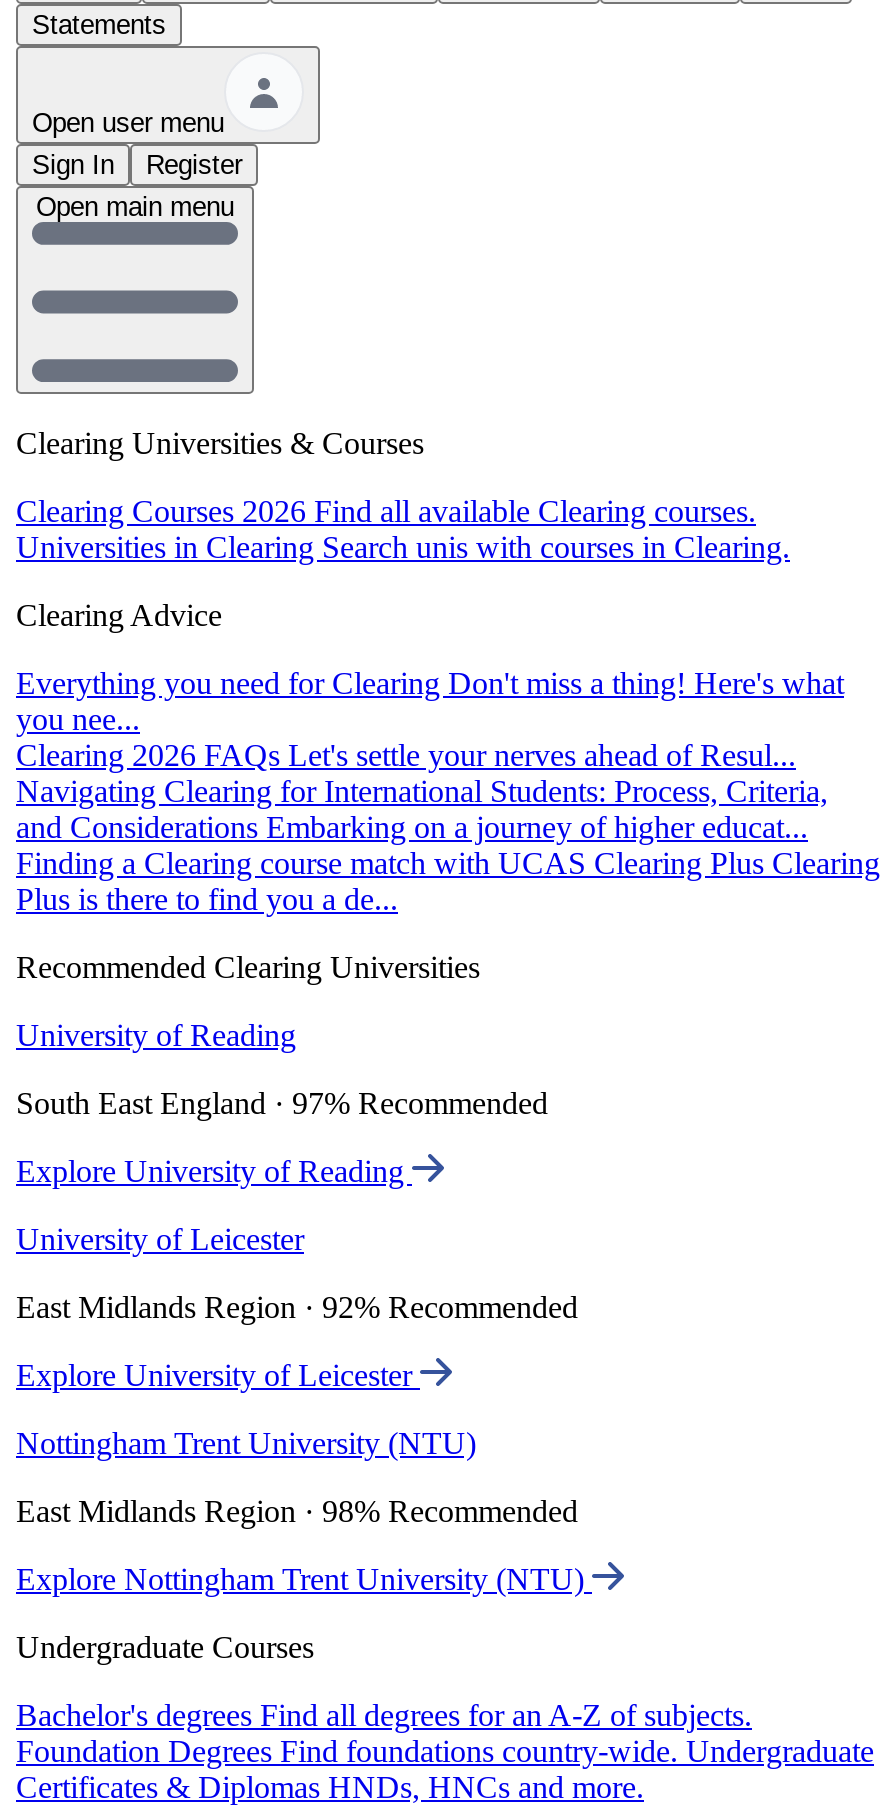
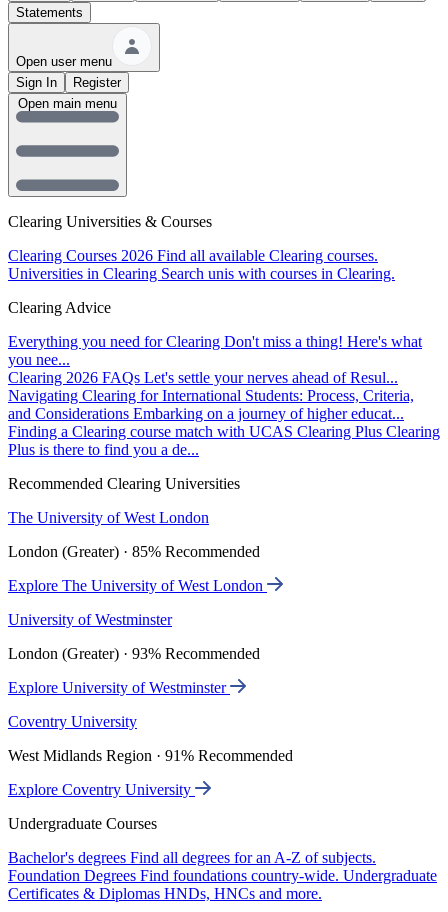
[16,1018,296,1052] University of Reading -> [8,509,209,526] The University of West London
[16,1086,548,1120] South East England · 97% Recommended -> [8,543,260,560] London (Greater) · 85% Recommended
[16,1154,412,1188] Explore University of Reading -> [8,577,267,594] Explore The University of West London
[16,1222,304,1256] University of Leicester -> [8,611,172,628] University of Westminster
[16,1290,578,1324] East Midlands Region · 92% Recommended -> [8,645,260,662] London (Greater) · 93% Recommended
[16,1358,420,1392] Explore University of Leicester -> [8,679,230,696] Explore University of Westminster
[16,1426,476,1460] Nottingham Trent University (NTU) -> [8,713,137,730] Coventry University
[16,1494,578,1528] East Midlands Region · 98% Recommended -> [8,747,293,764] West Midlands Region · 91% Recommended
[16,1562,592,1596] Explore Nottingham Trent University (NTU) -> [8,781,195,798] Explore Coventry University

